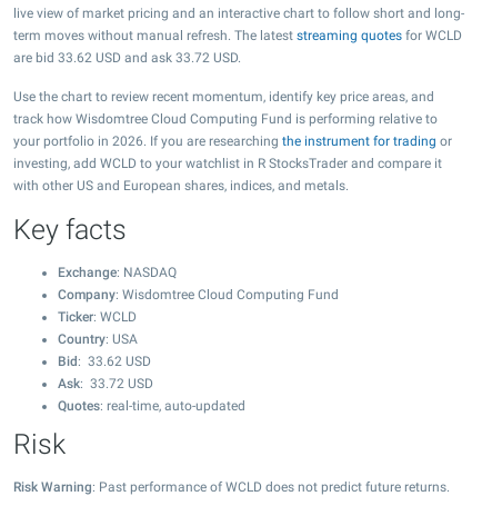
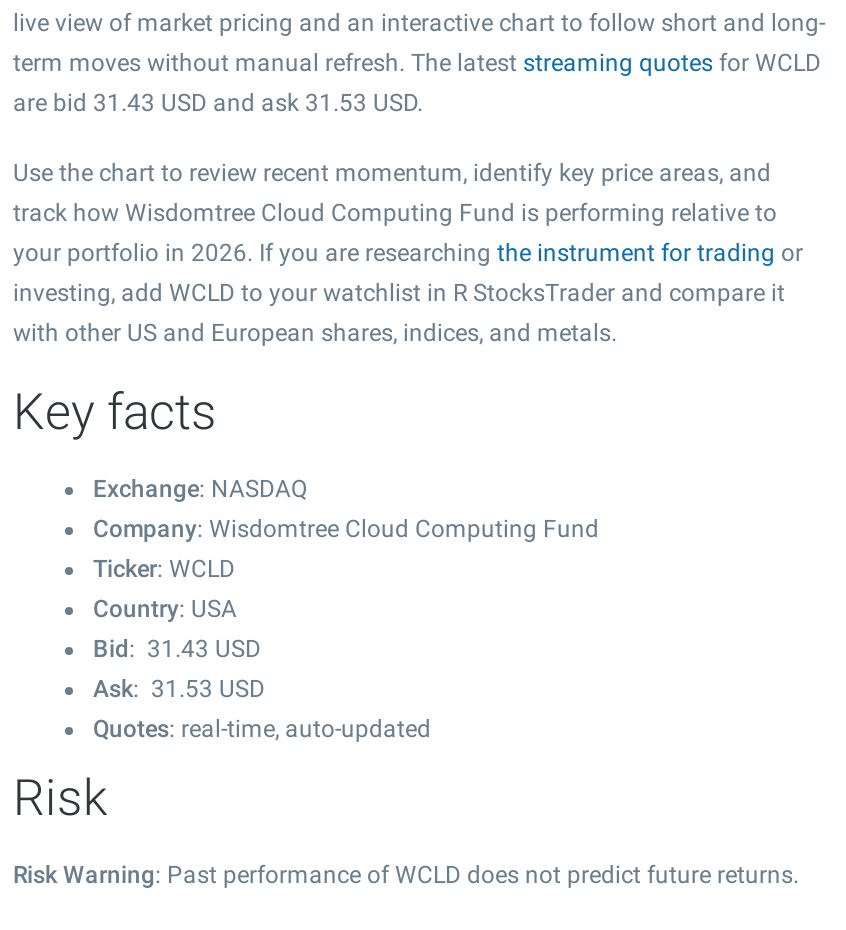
[13,50,241,66] are bid 33.62 USD and ask 33.72 USD. -> [13,89,423,117] are bid 31.43 USD and ask 31.53 USD.
[58,354,151,369] Bid: 33.62 USD -> [93,635,261,663] Bid: 31.43 USD
[58,376,153,391] Ask: 33.72 USD -> [93,675,265,703] Ask: 31.53 USD

